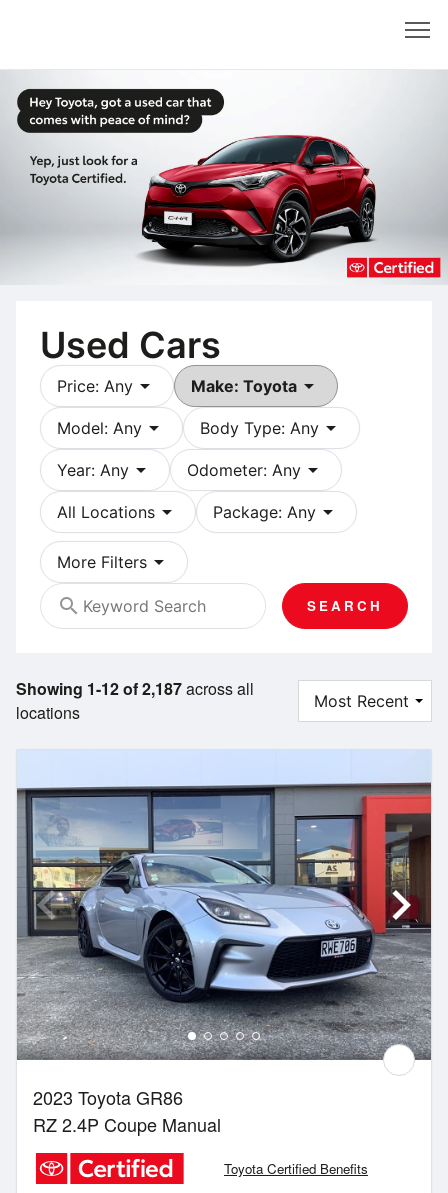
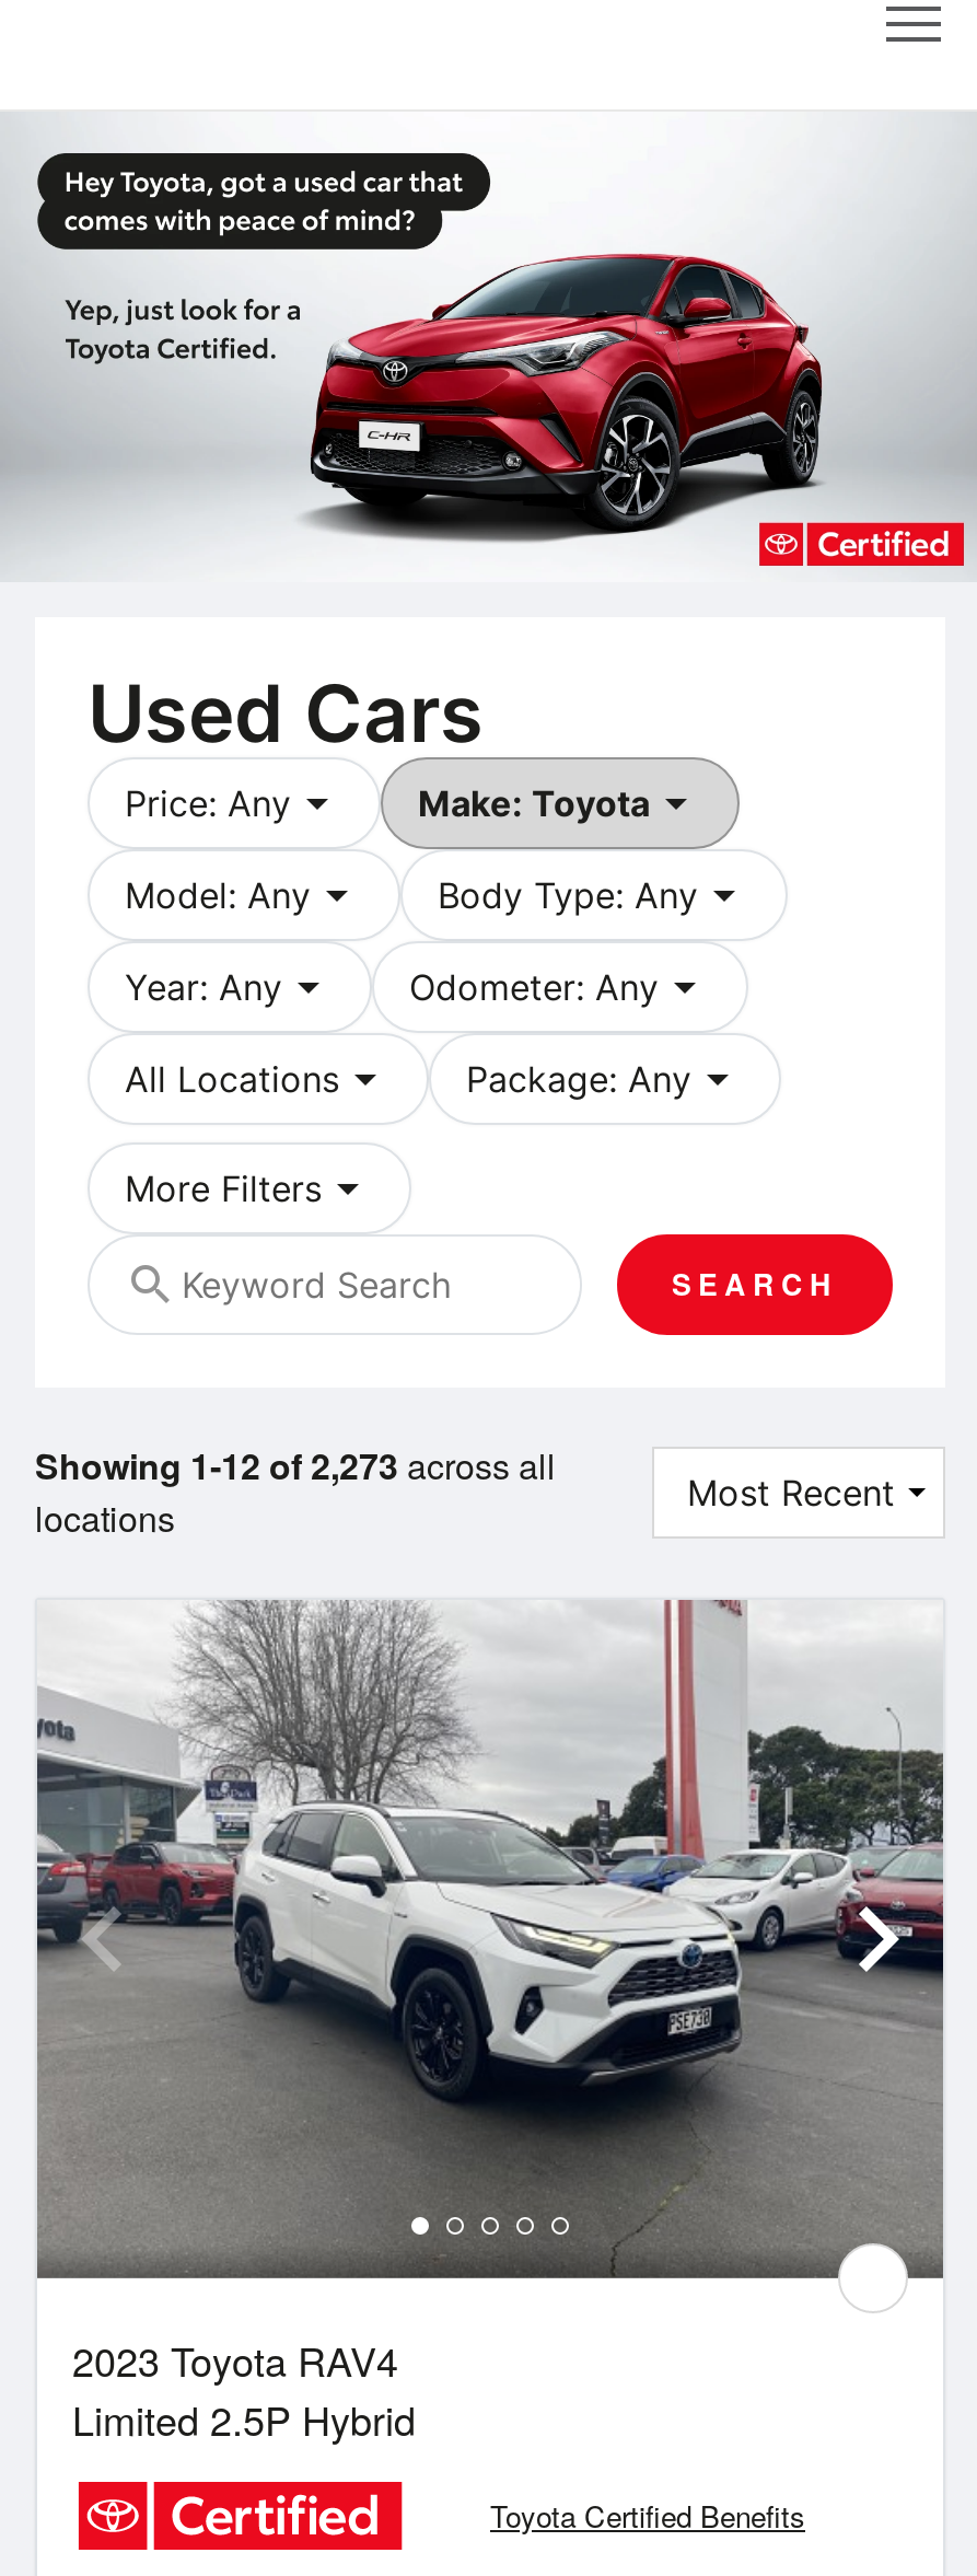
[16,677,254,700] Showing 1-12 of 2,187 across all -> [35,1439,556,1490] Showing 1-12 of 2,273 across all
[17,750,432,1137] [image] | 2023 Toyota GR86 | RZ 2.4P Coupe Manual -> [37,1598,943,2447] [image] | 2023 Toyota RAV4 | Limited 2.5P Hybrid

